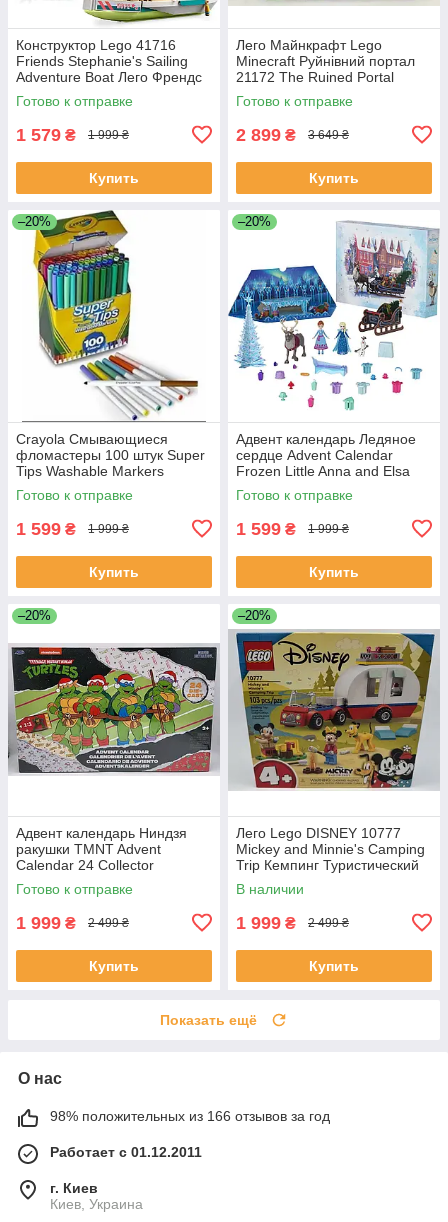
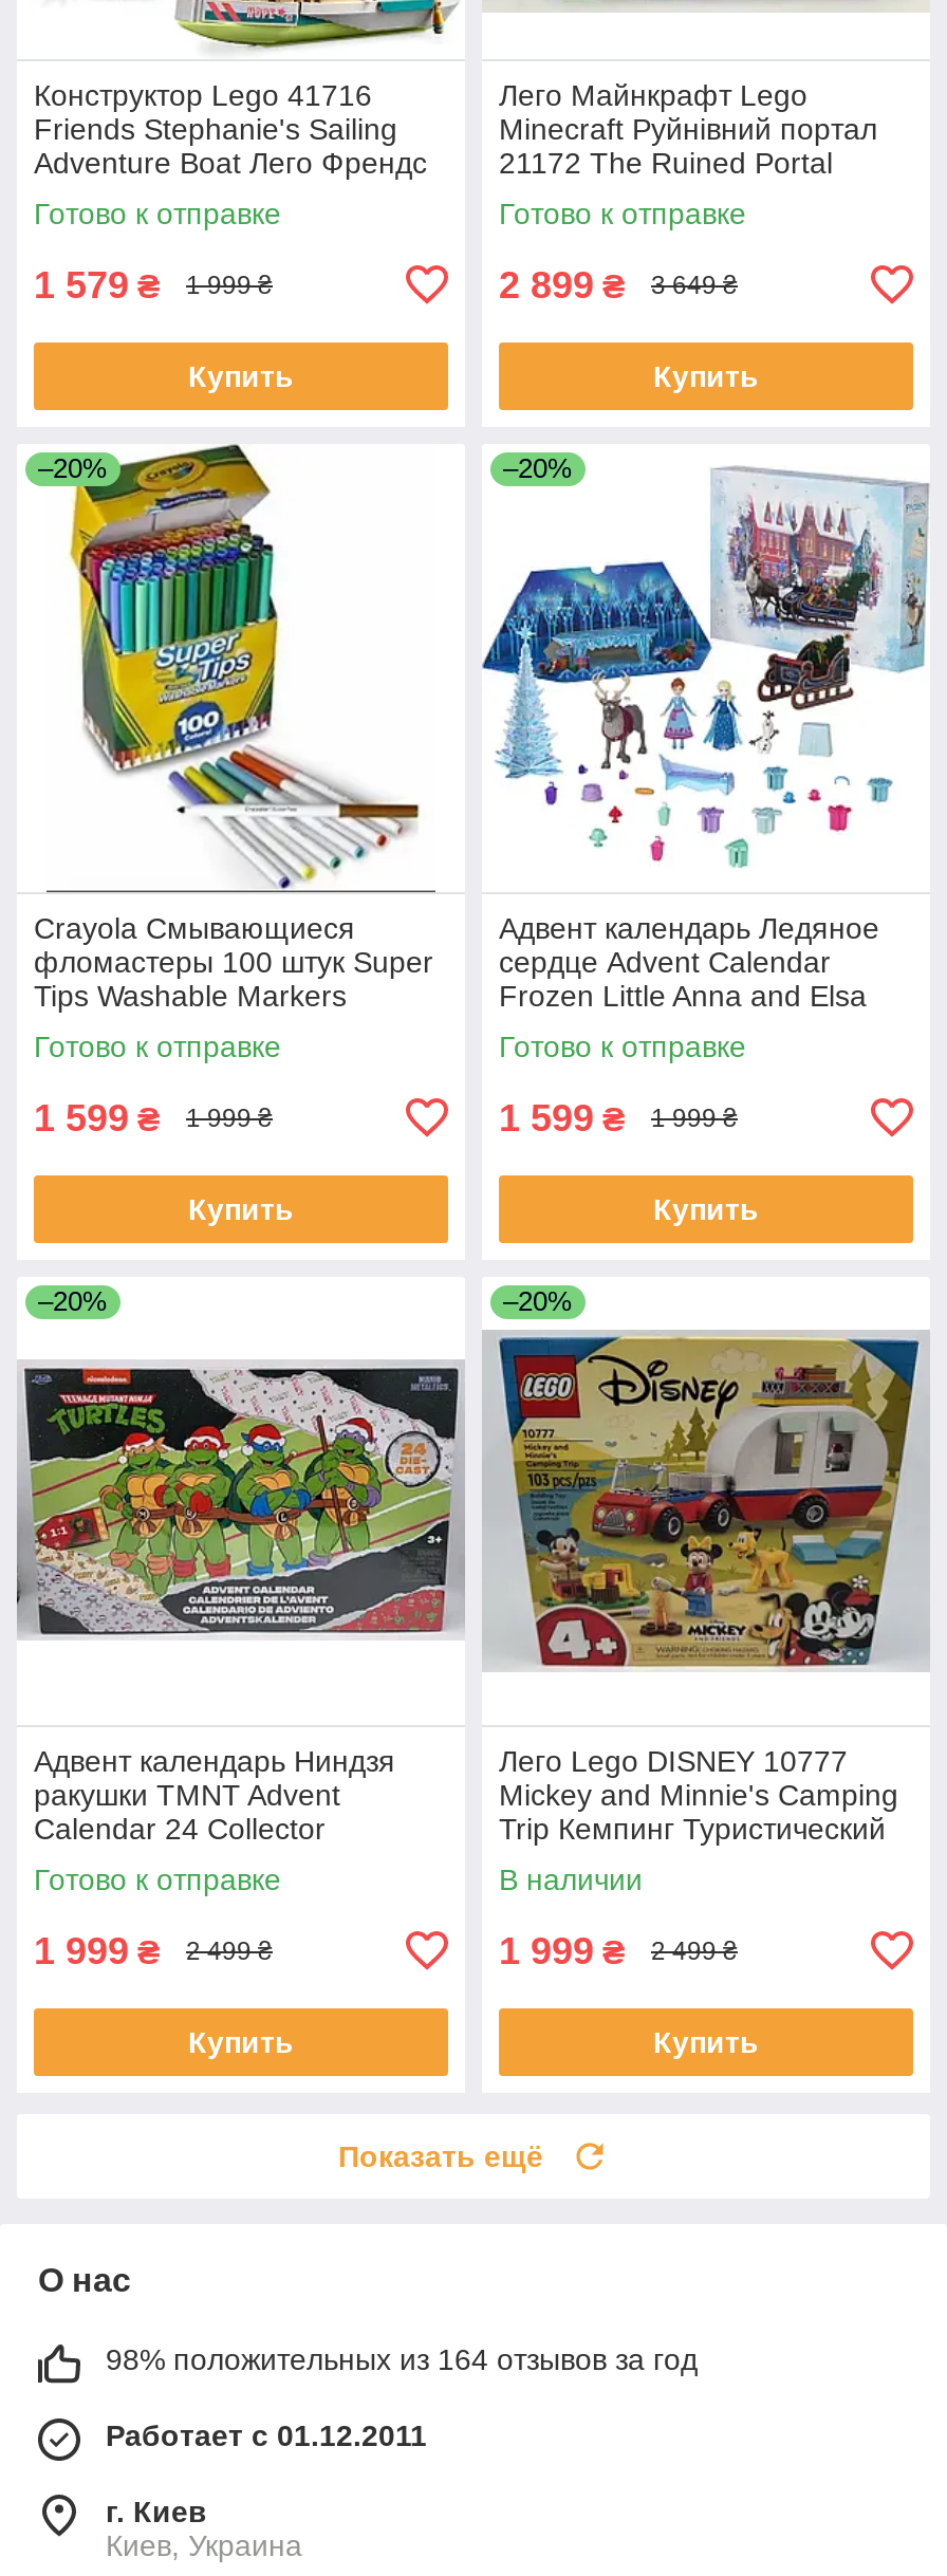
[50,1108,330,1124] 98% положительных из 166 отзывов за год -> [106,2342,698,2376] 98% положительных из 164 отзывов за год

